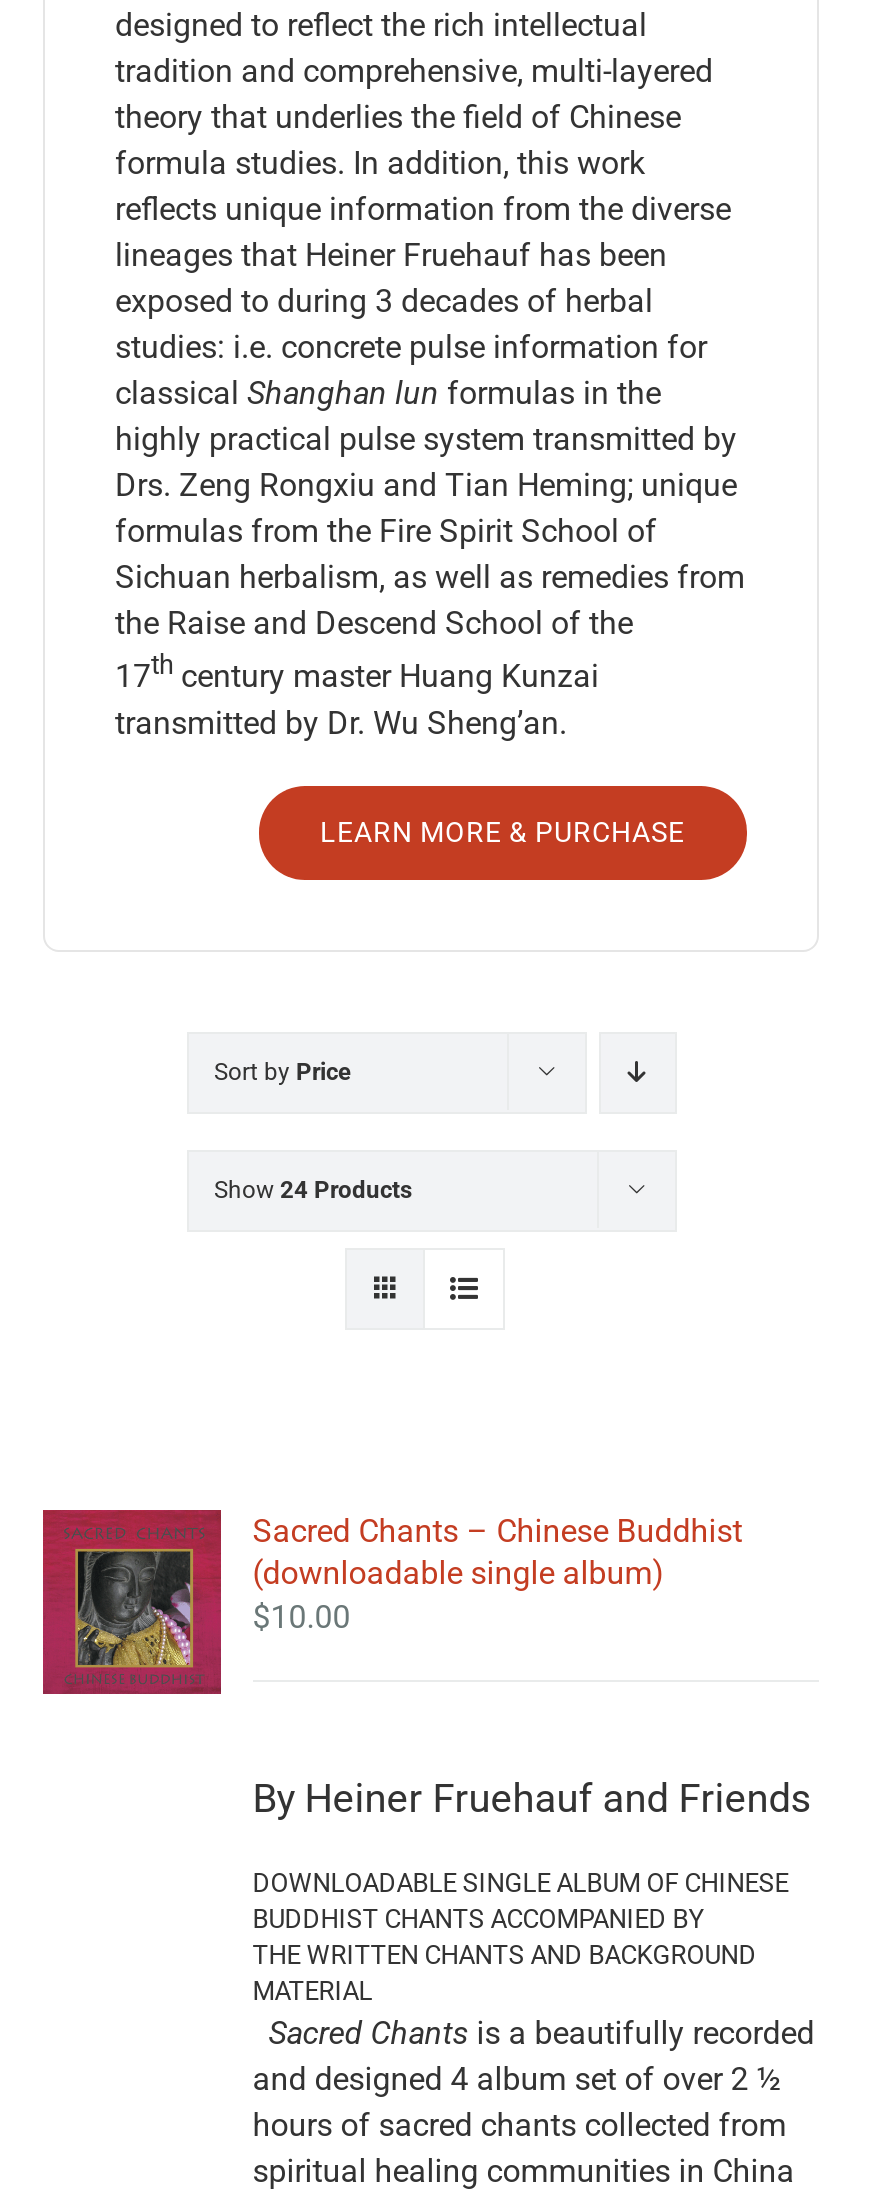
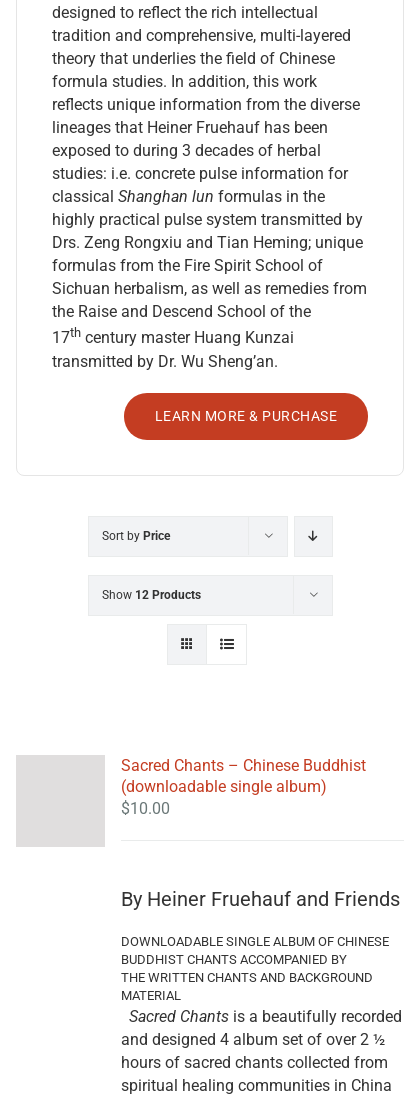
[214,1175,412,1203] Show 24 Products -> [101,587,200,601] Show 12 Products
[41,1508,223,1696] [image] -> none

